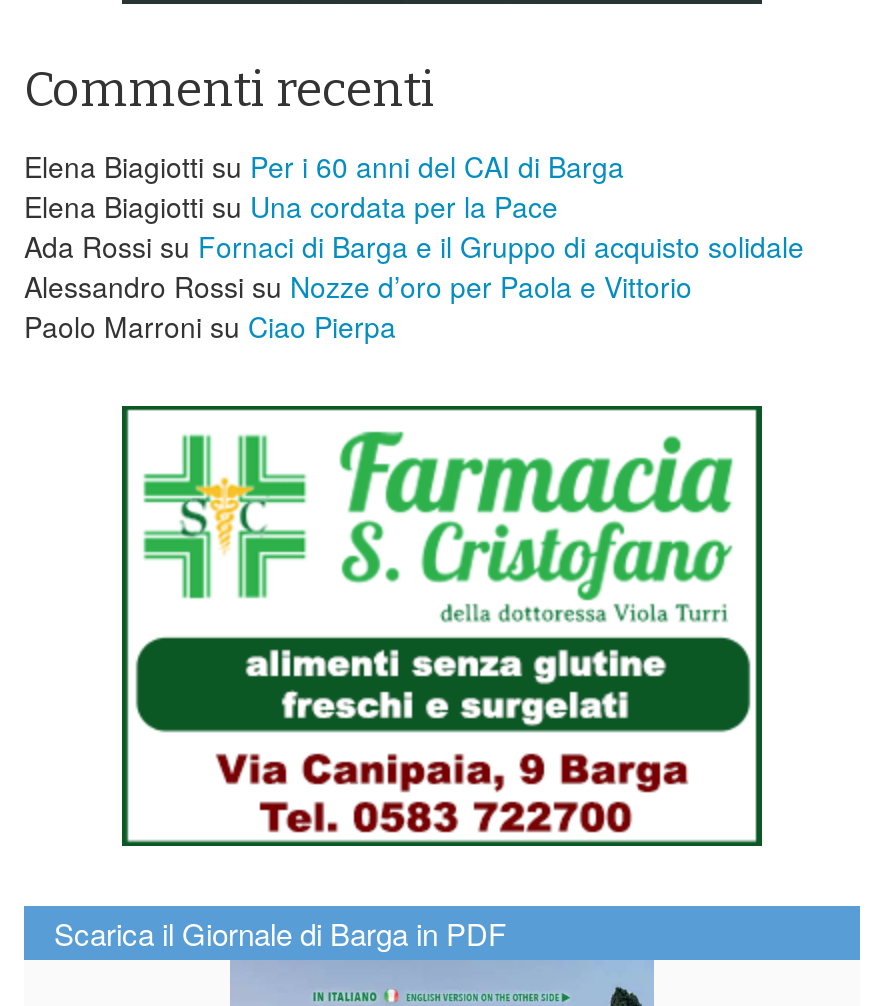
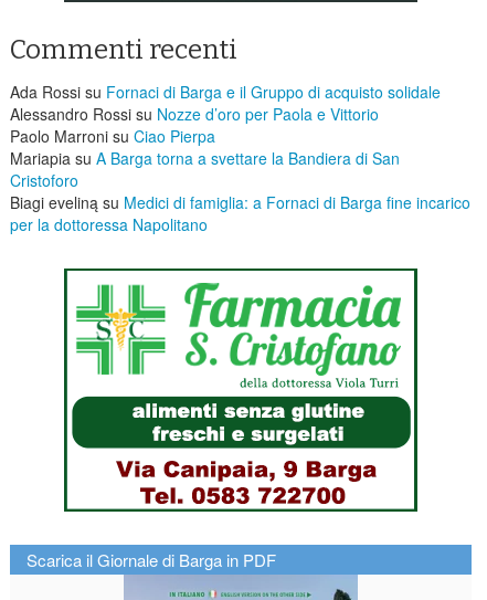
[24,147,624,227] Elena Biagiotti su Per i 60 anni del CAI di Barga | Elena Biagiotti su Una cordata per la Pace -> none
moved [24,227,804,347] -> [10,81,441,148]: Ada Rossi su Fornaci di Barga e il Gruppo di acquisto solidale | Alessandro Rossi su Nozze d’oro per Paola e Vittorio | Paolo Marroni su Ciao Pierpa
none -> [10,148,470,236] Mariapia su A Barga torna a svettare la Bandiera di San | Cristoforo | Biagi eveliną su Medici di famiglia: a Fornaci di Barga fine incarico | per la dottoressa Napolitano

